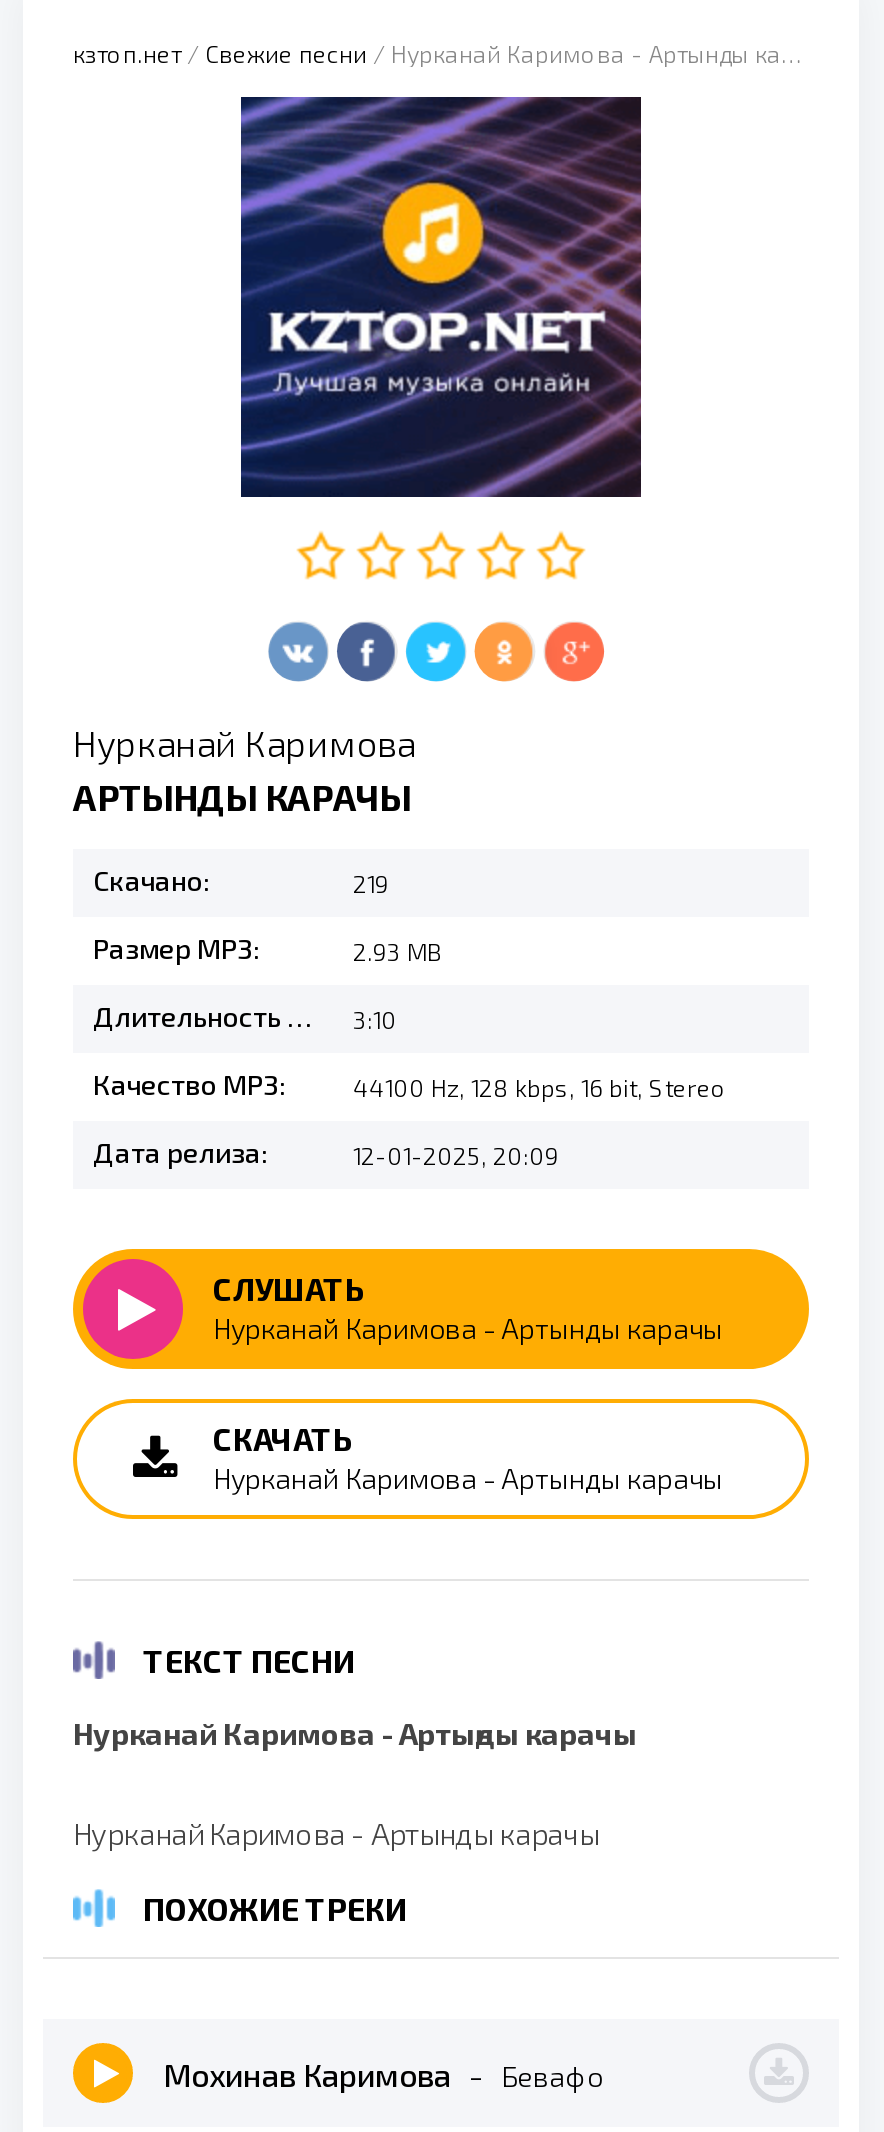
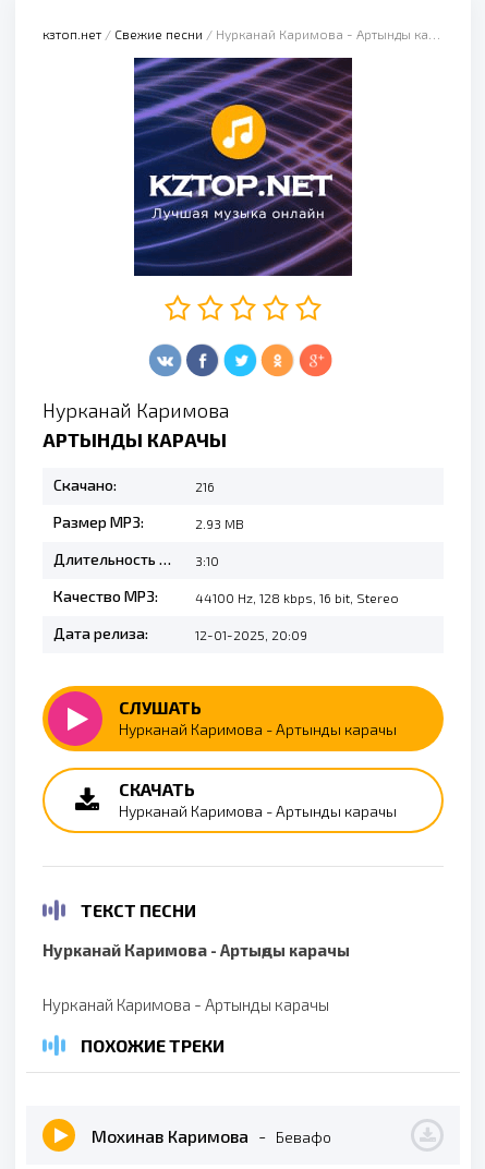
[353,869,389,897] 219 -> [195,479,215,494] 216

